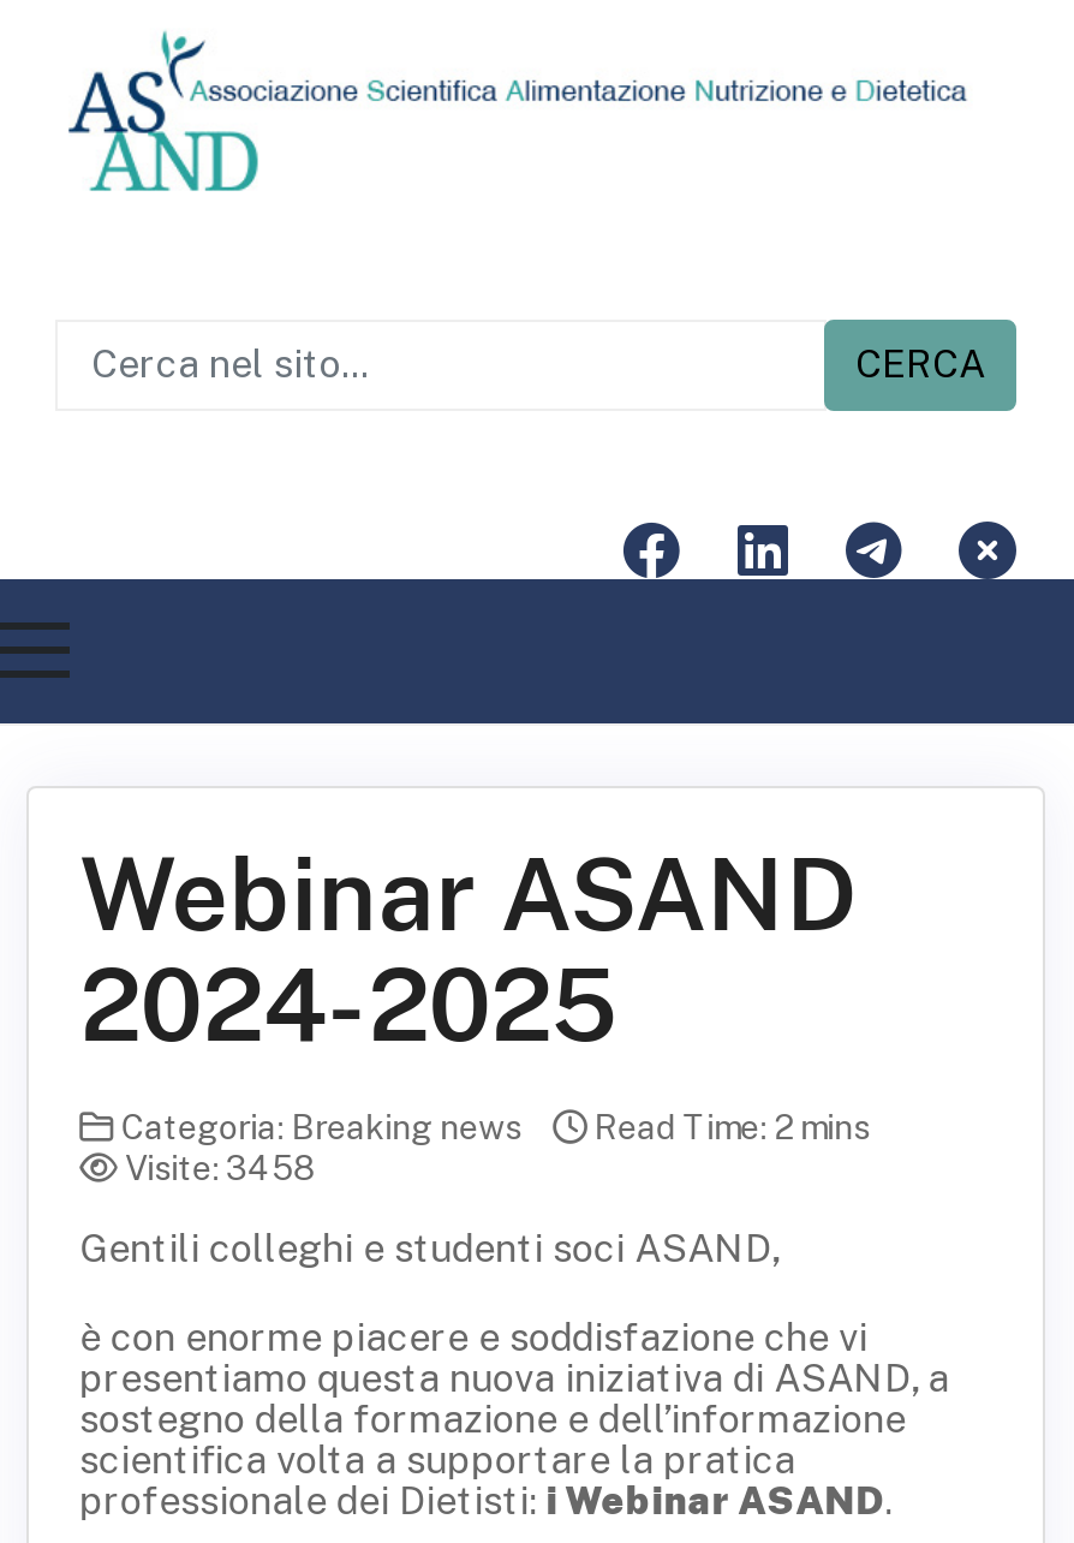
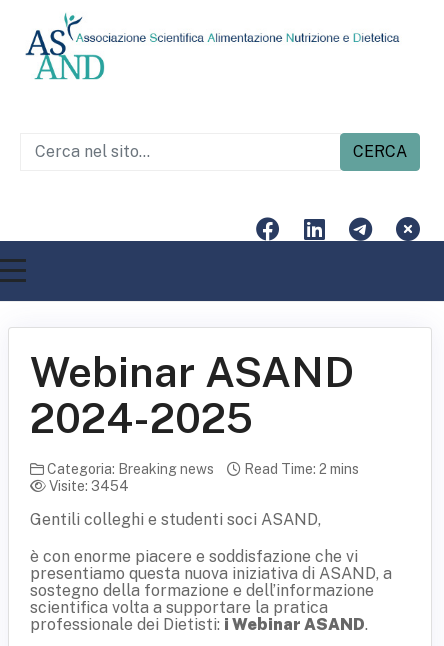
[125,1148,315,1187] Visite: 3458 -> [49,478,129,494] Visite: 3454

